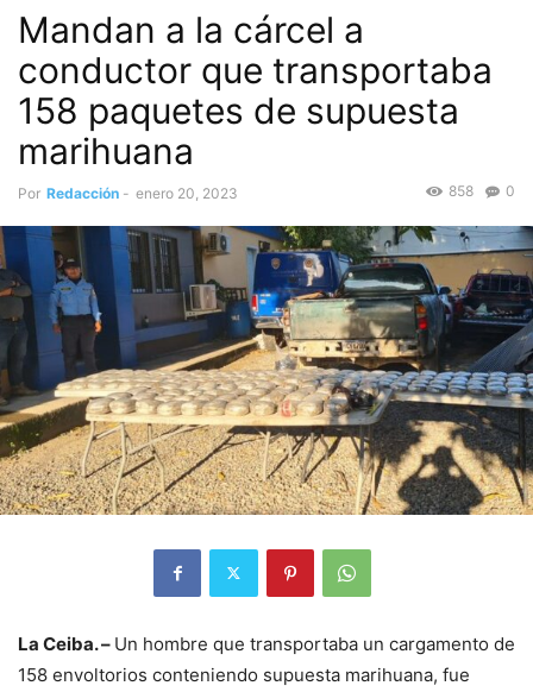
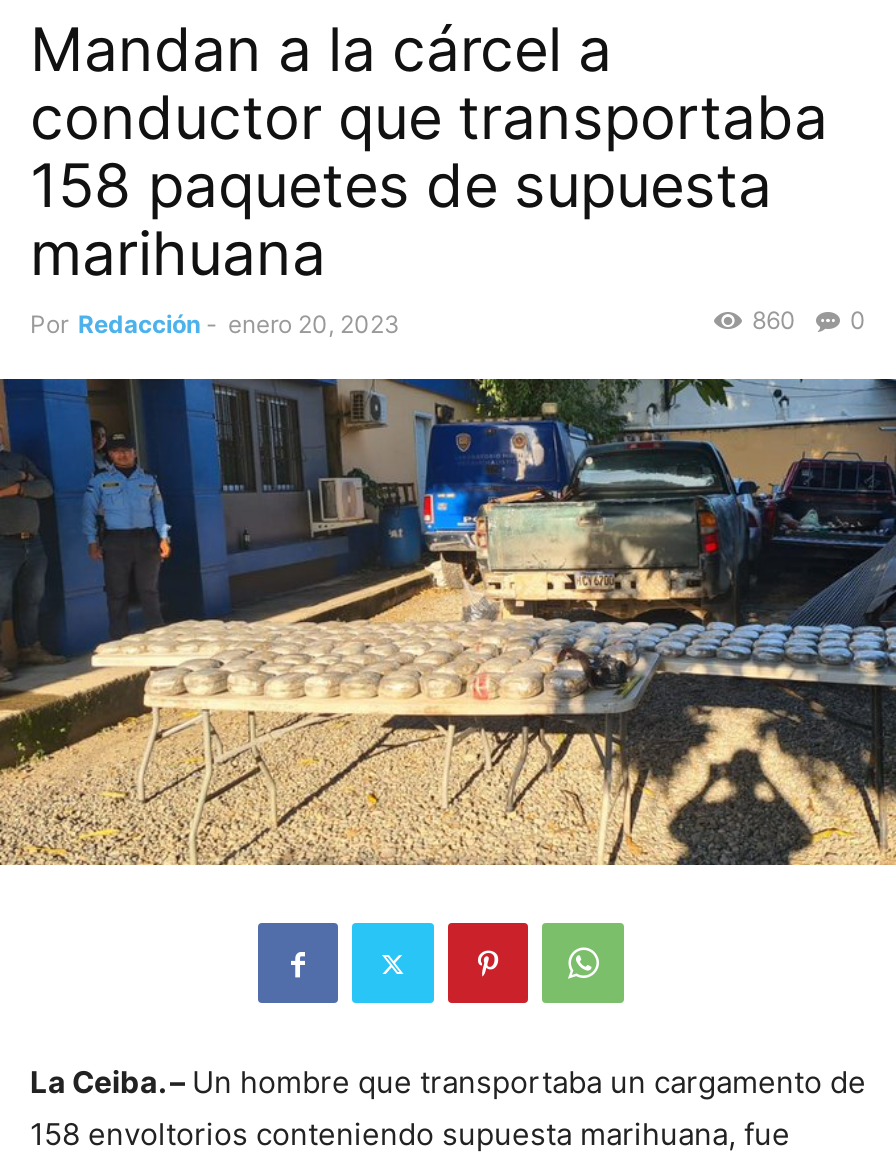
[449,182,515,200] 858 0 -> [752,305,866,335] 860 0

